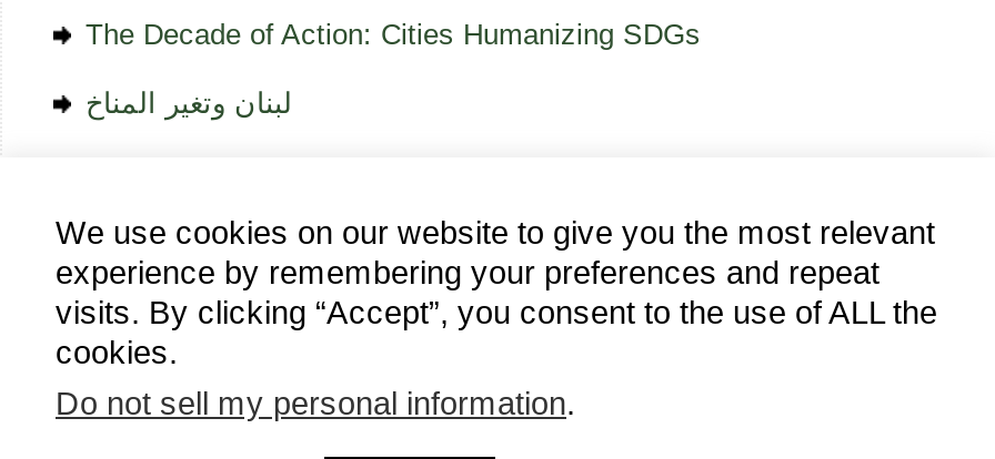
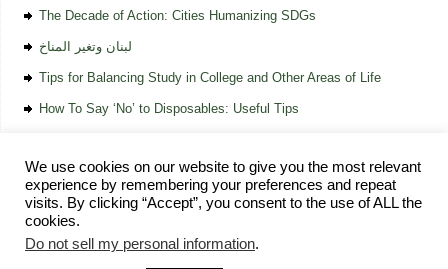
none -> [38,70,380,116] Tips for Balancing Study in College and Other Areas of Life | How To Say ‘No’ to Disposables: Useful Tips

